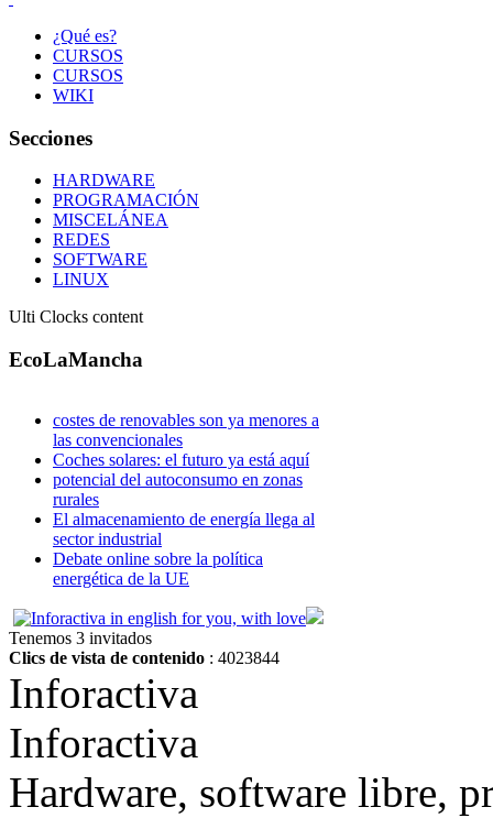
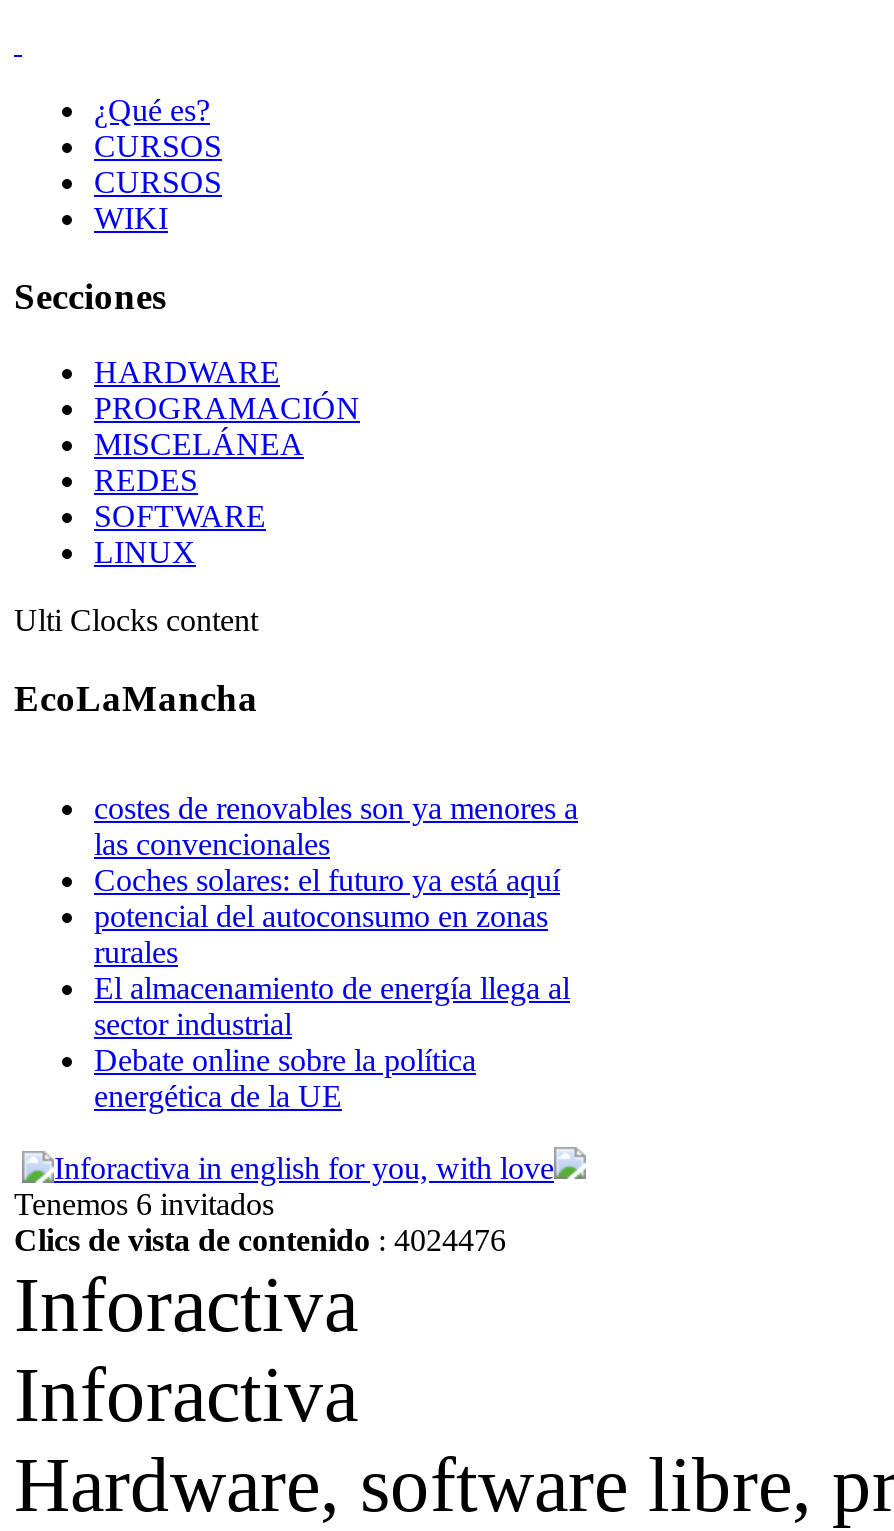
[9,629,156,647] Tenemos 3 invitados -> [14,1187,282,1221] Tenemos 6 invitados
[9,648,280,667] Clics de vista de contenido: 4023844 -> [14,1223,506,1257] Clics de vista de contenido: 4024476

